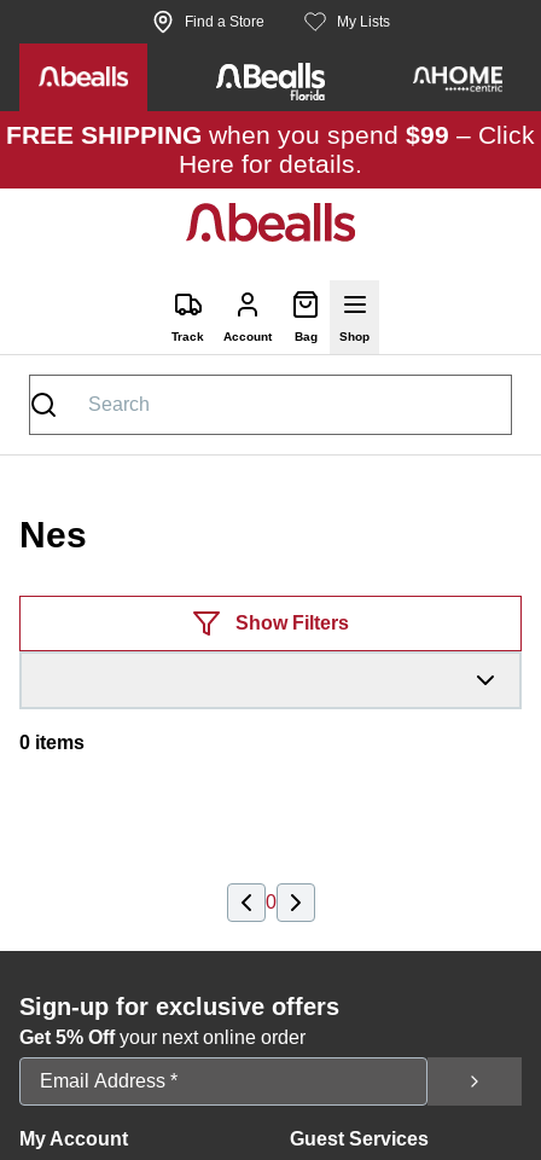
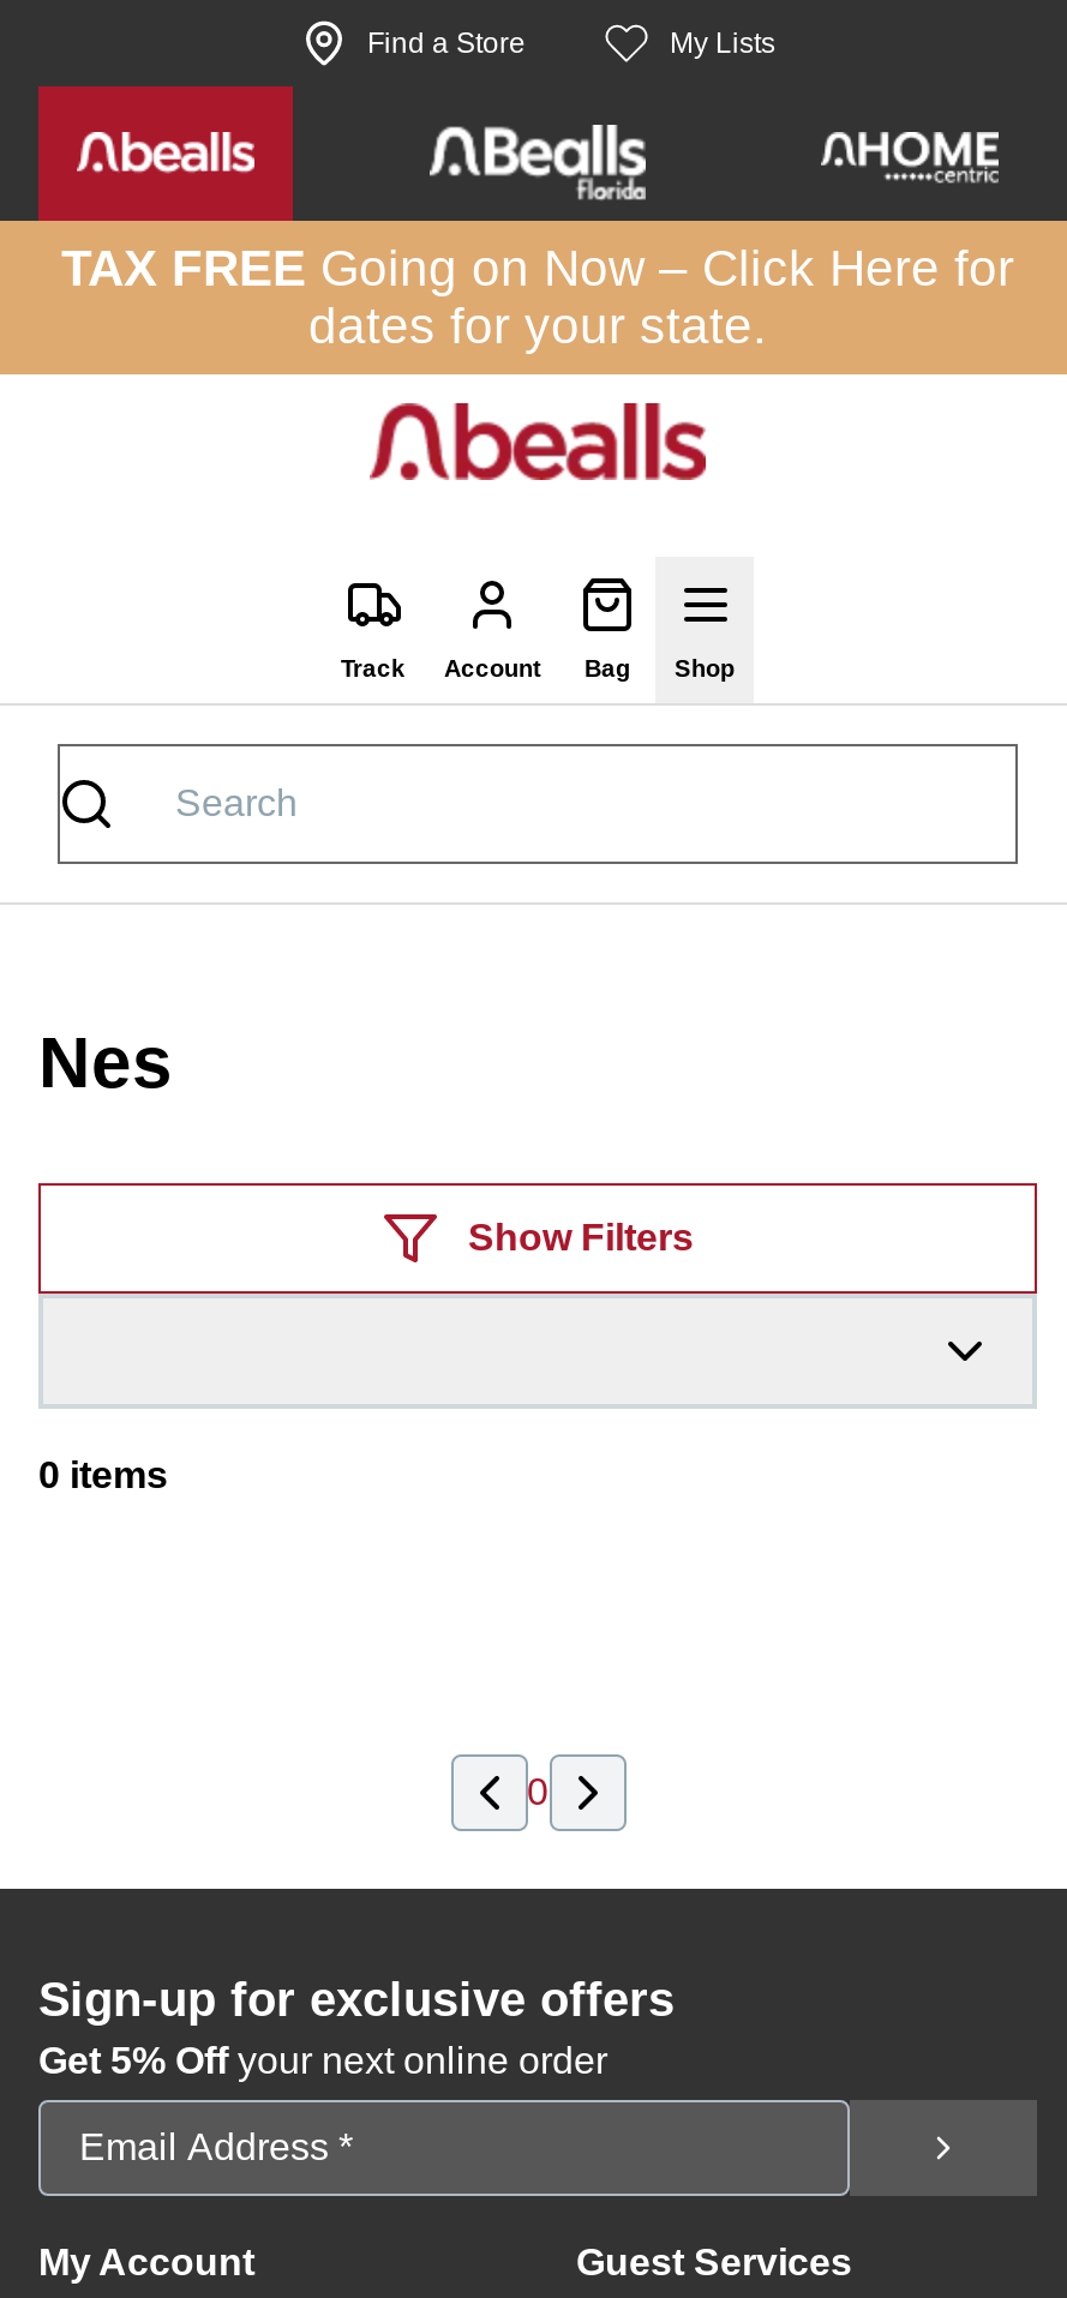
[6,121,535,178] FREE SHIPPING when you spend $99 – Click | Here for details. -> [61,240,1014,353] TAX FREE Going on Now – Click Here for | dates for your state.

